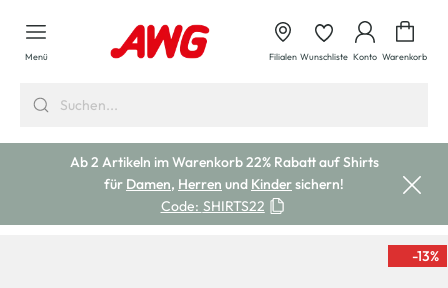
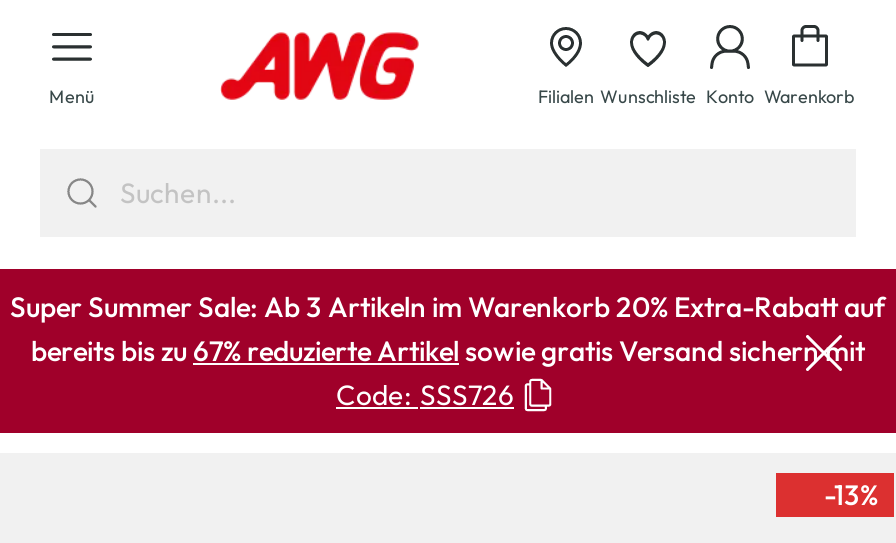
[69,153,378,215] Ab 2 Artikeln im Warenkorb 22% Rabatt auf Shirts | für Damen, Herren und Kinder sichern! | Code: SHIRTS22 -> [10,289,886,413] Super Summer Sale: Ab 3 Artikeln im Warenkorb 20% Extra-Rabatt auf | bereits bis zu 67% reduzierte Artikel sowie gratis Versand sichern mit | Code: SSS726

